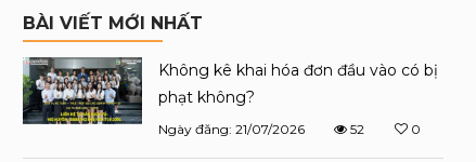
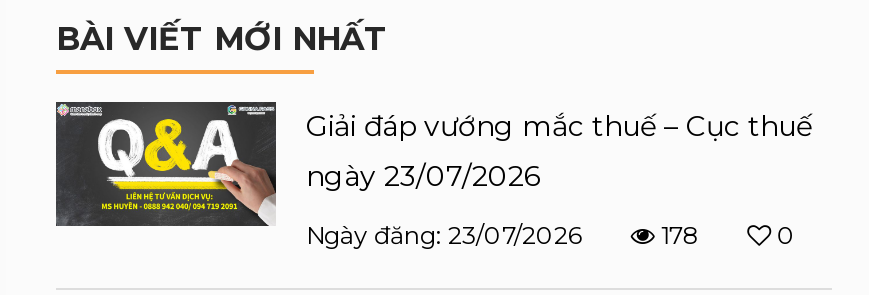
[22,57,438,125] [image] | Không kê khai hóa đơn đầu vào có bị | phạt không? -> [54,100,812,228] [image] | Giải đáp vướng mắc thuế – Cục thuế | ngày 23/07/2026
[158,121,365,137] Ngày đăng: 21/07/2026 | 52 -> [306,220,699,250] Ngày đăng: 23/07/2026 | 178

